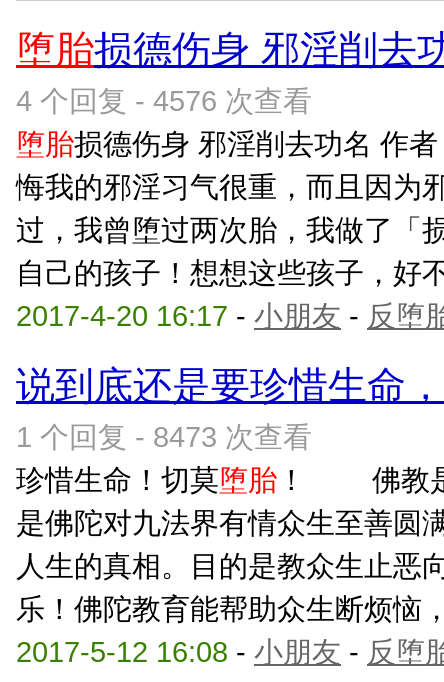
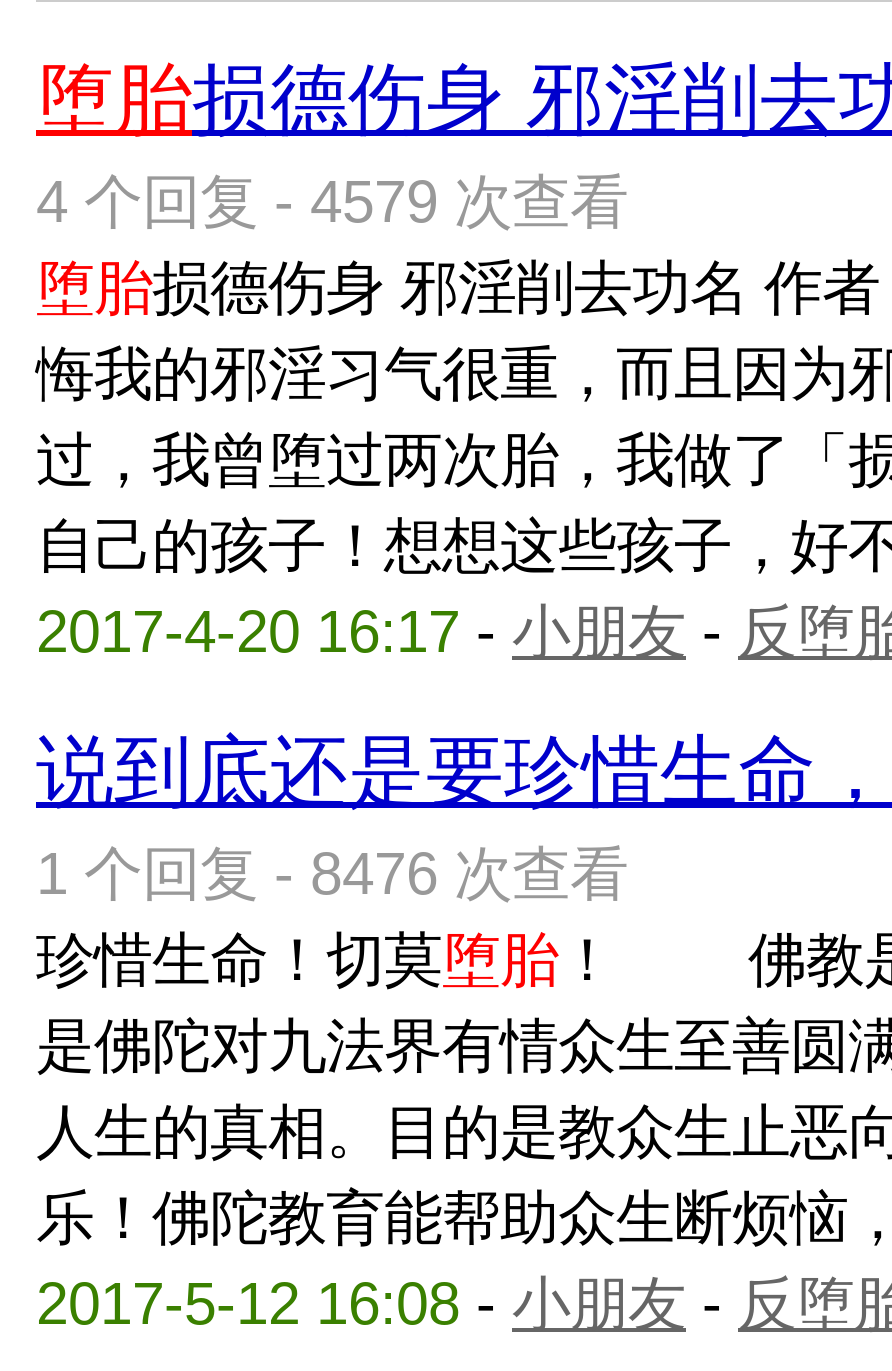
[16,84,312,117] 4 个回复 - 4576 次查看 -> [36,168,628,234] 4 个回复 - 4579 次查看
[16,420,312,453] 1 个回复 - 8473 次查看 -> [36,840,628,906] 1 个回复 - 8476 次查看

